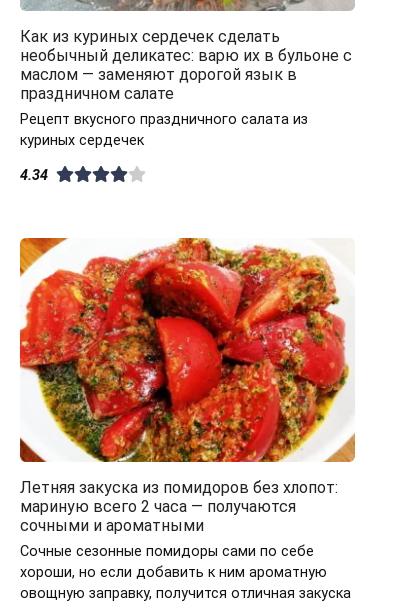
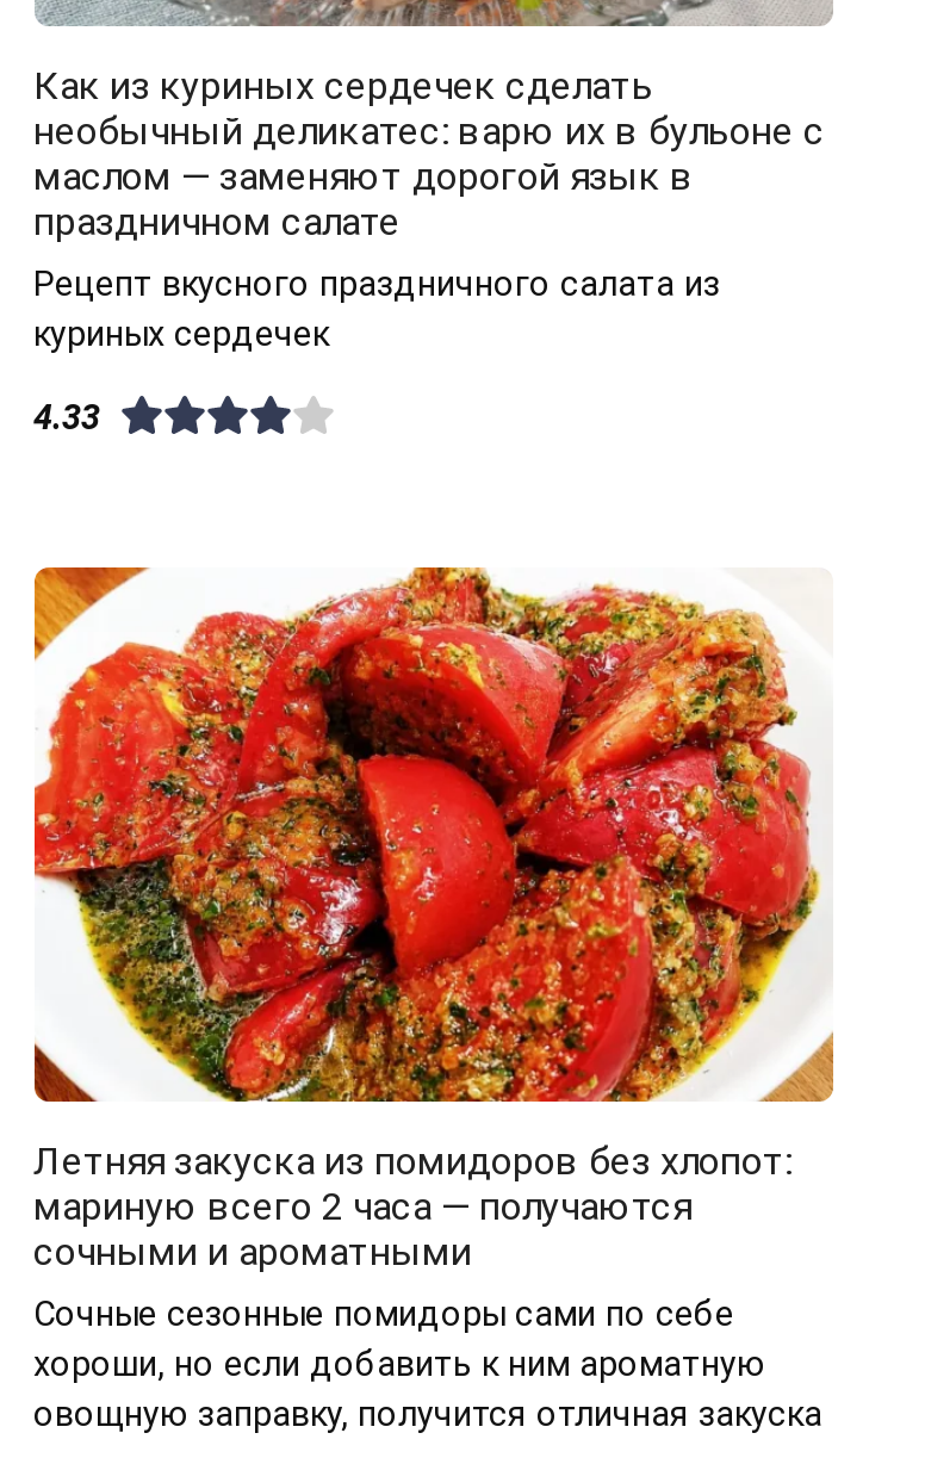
[19,167,47,184] 4.34 -> [33,398,100,438] 4.33

